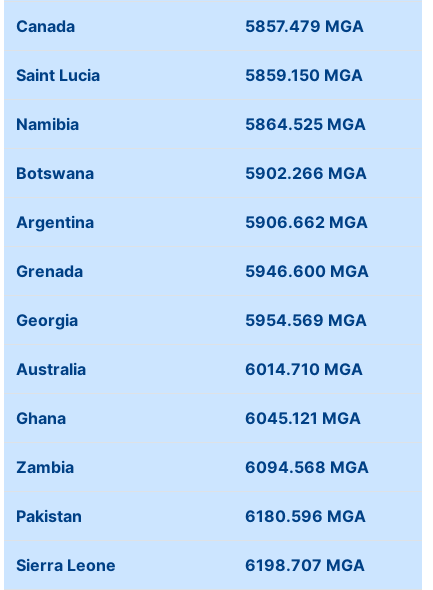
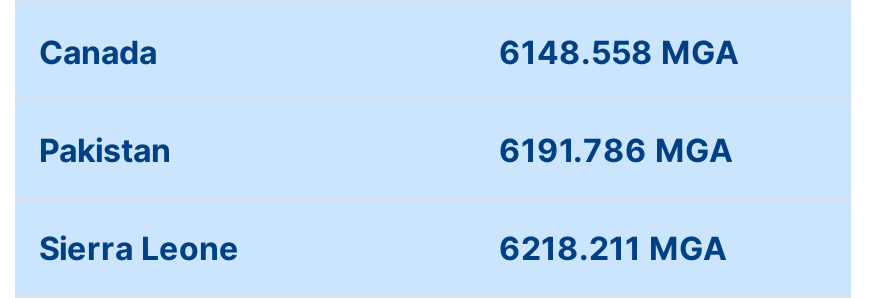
[16,16,369,477] 5857.479 MGA | Saint Lucia | 5859.150 MGA | Namibia | 5864.525 MGA | Botswana | 5902.266 MGA | Argentina | 5906.662 MGA | Grenada | 5946.600 MGA | Georgia | 5954.569 MGA | Australia | 6014.710 MGA | Ghana | 6045.121 MGA | Zambia | 6094.568 MGA -> [499,32,739,72] 6148.558 MGA
[245,506,366,526] 6180.596 MGA -> [499,130,733,170] 6191.786 MGA
[245,555,365,575] 6198.707 MGA -> [499,228,727,268] 6218.211 MGA

